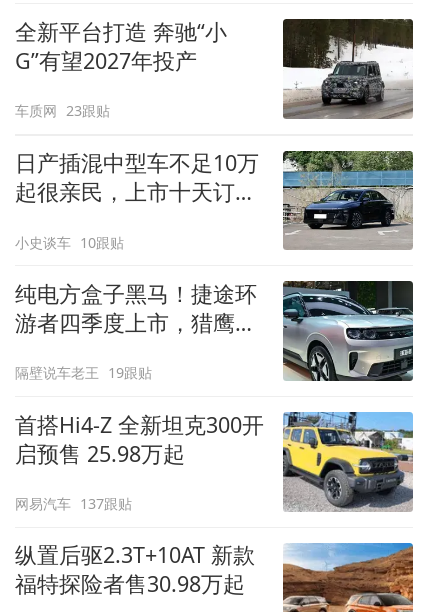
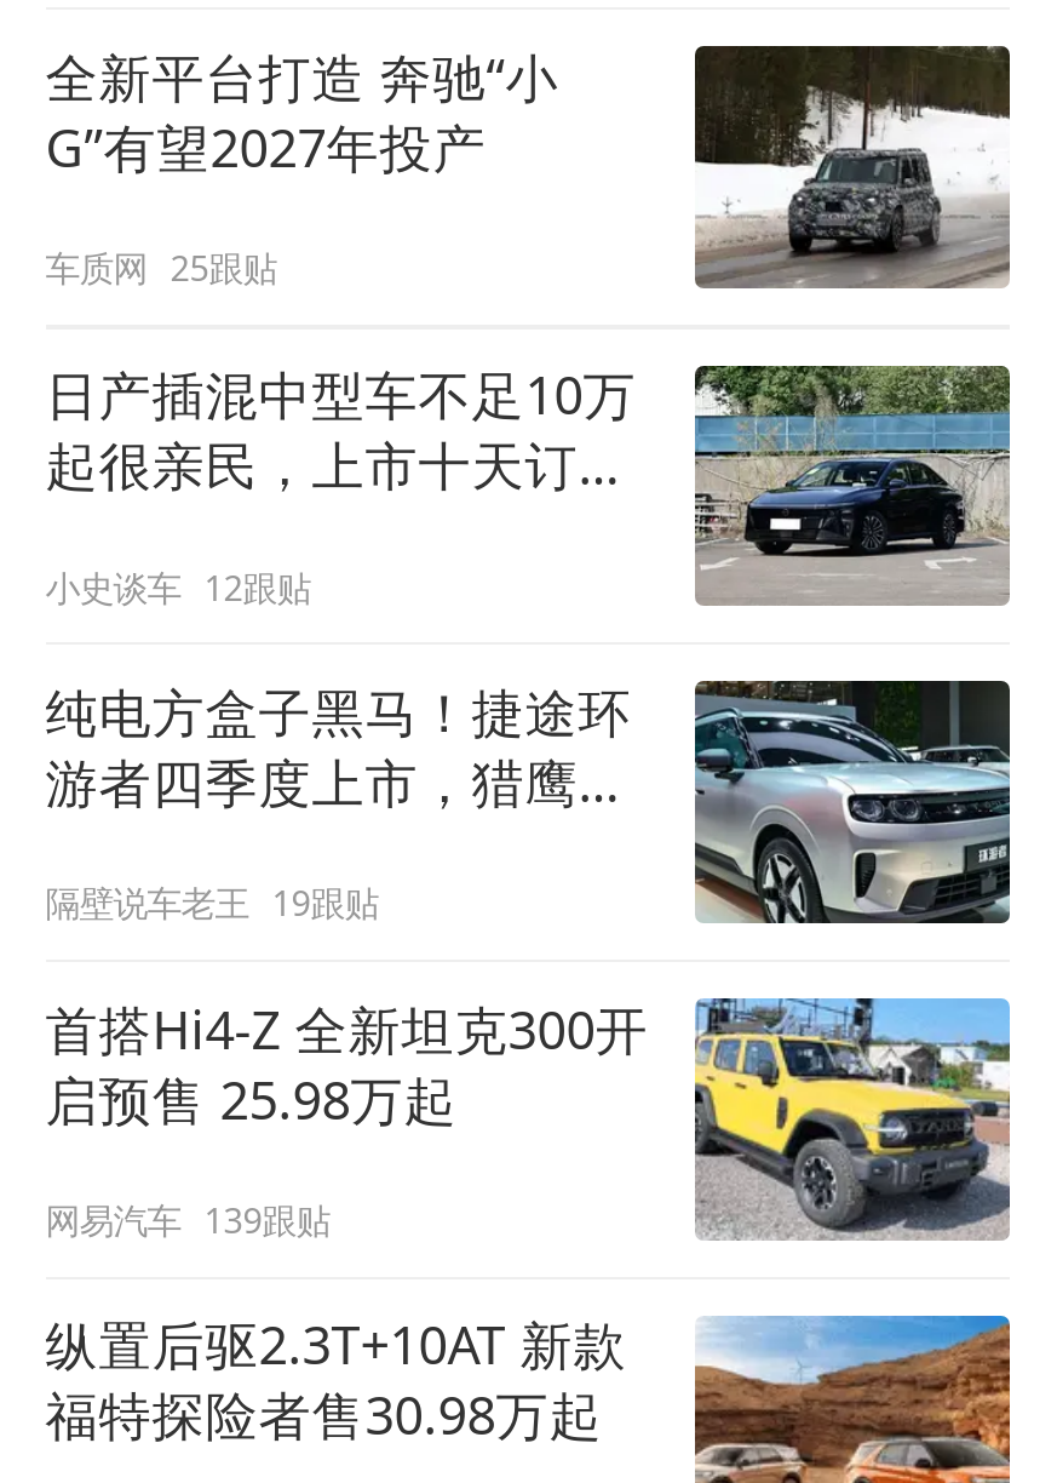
[15,101,110,120] 车质网 23跟贴 -> [45,245,277,291] 车质网 25跟贴
[15,233,124,252] 小史谈车 10跟贴 -> [45,564,311,610] 小史谈车 12跟贴
[15,494,132,513] 网易汽车 137跟贴 -> [45,1197,330,1243] 网易汽车 139跟贴

